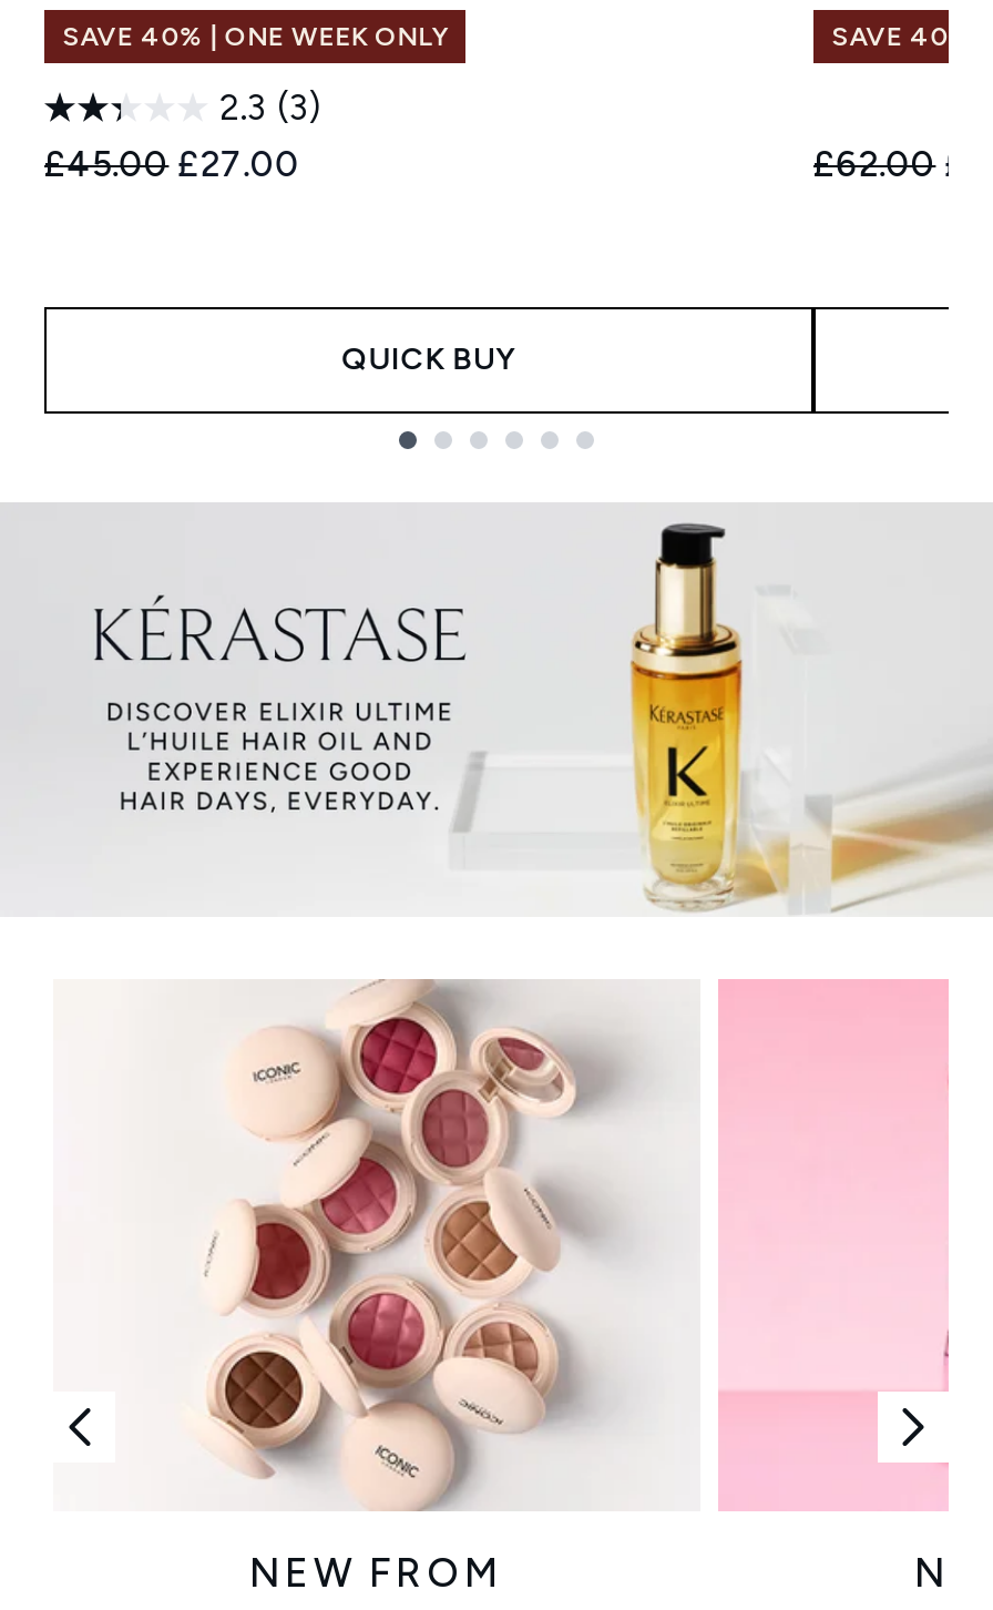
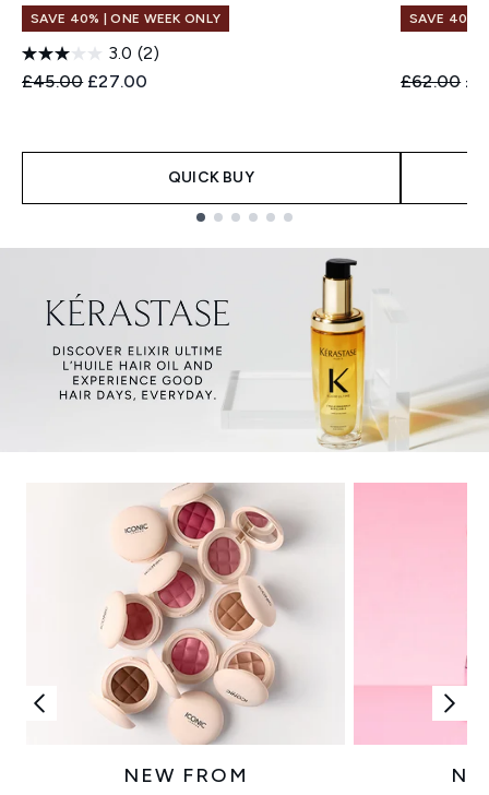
[219,86,321,128] 2.3 (3) -> [108,43,159,63] 3.0 (2)

